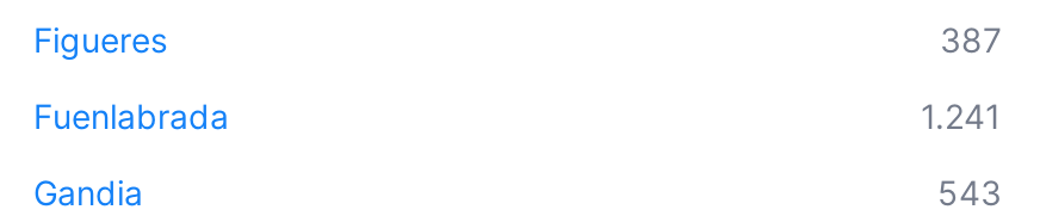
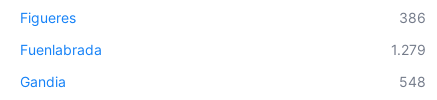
[940,18,1002,59] 387 -> [399,9,426,26] 386
[921,95,1002,135] 1.241 -> [391,41,426,58] 1.279
[937,171,1002,211] 543 -> [399,73,426,90] 548

